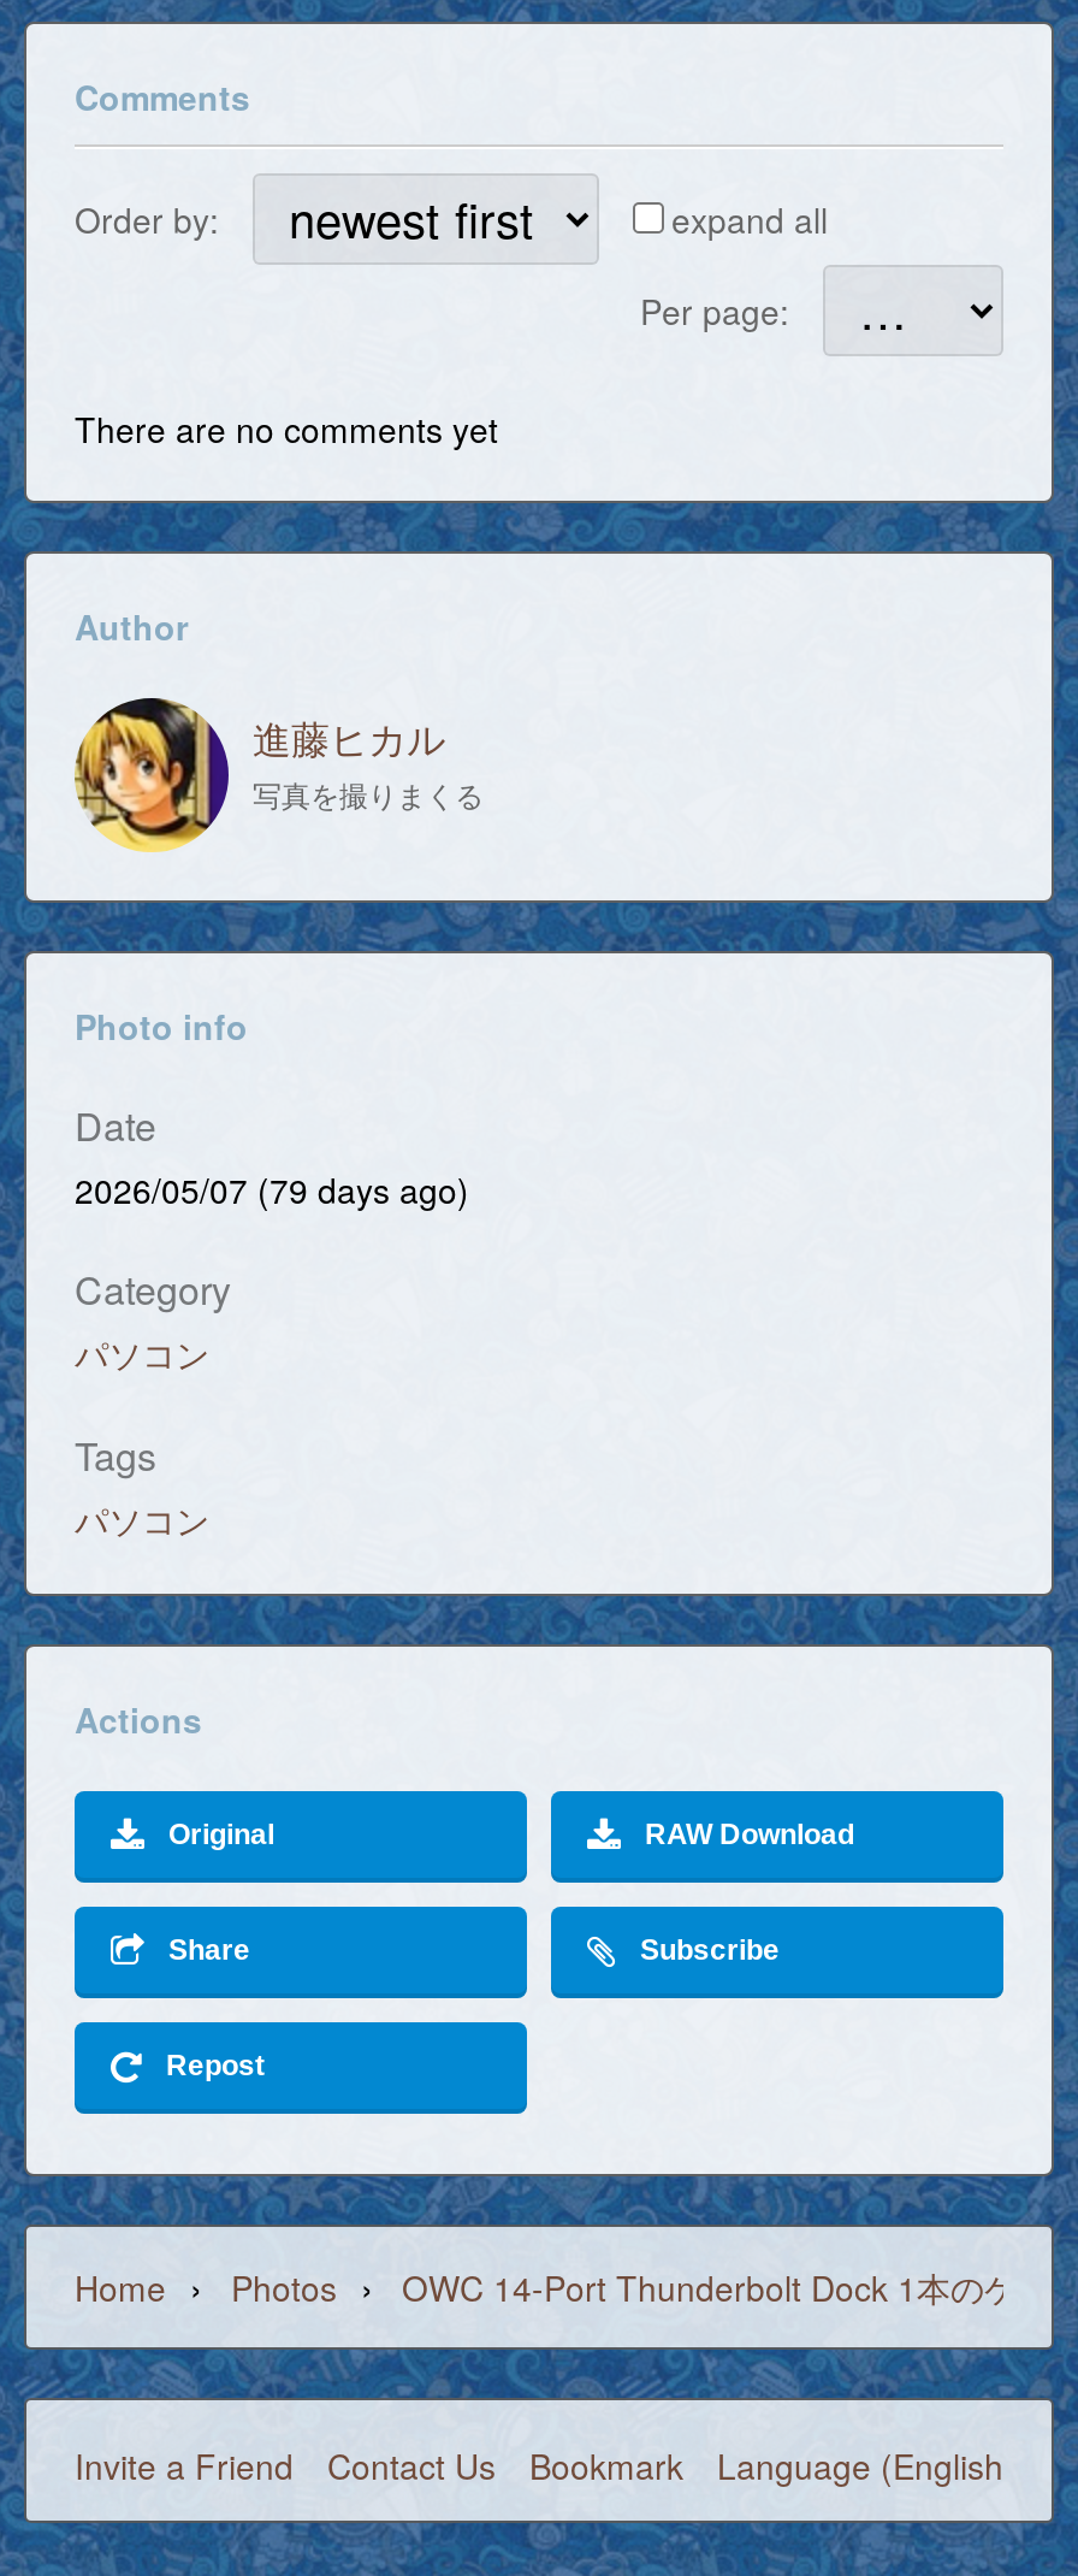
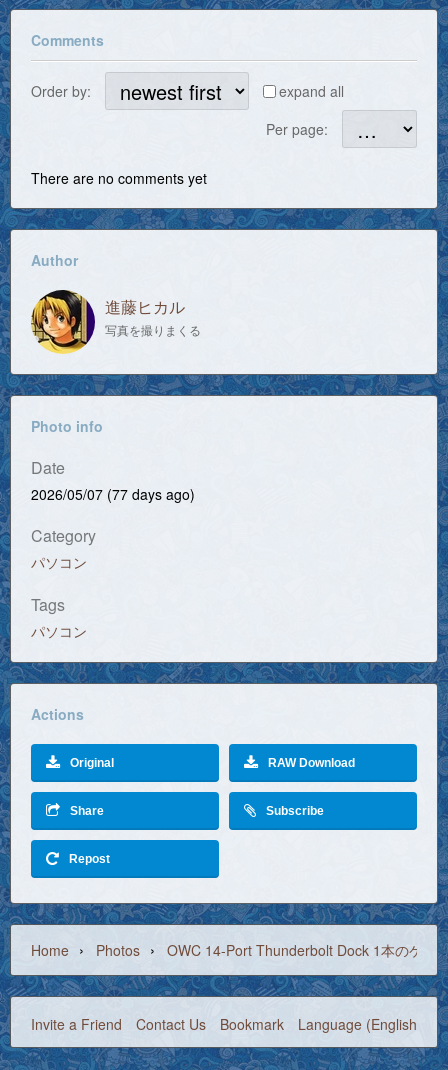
[75,1165,469,1213] 2026/05/07 (79 days ago) -> [31,484,195,504] 2026/05/07 (77 days ago)

